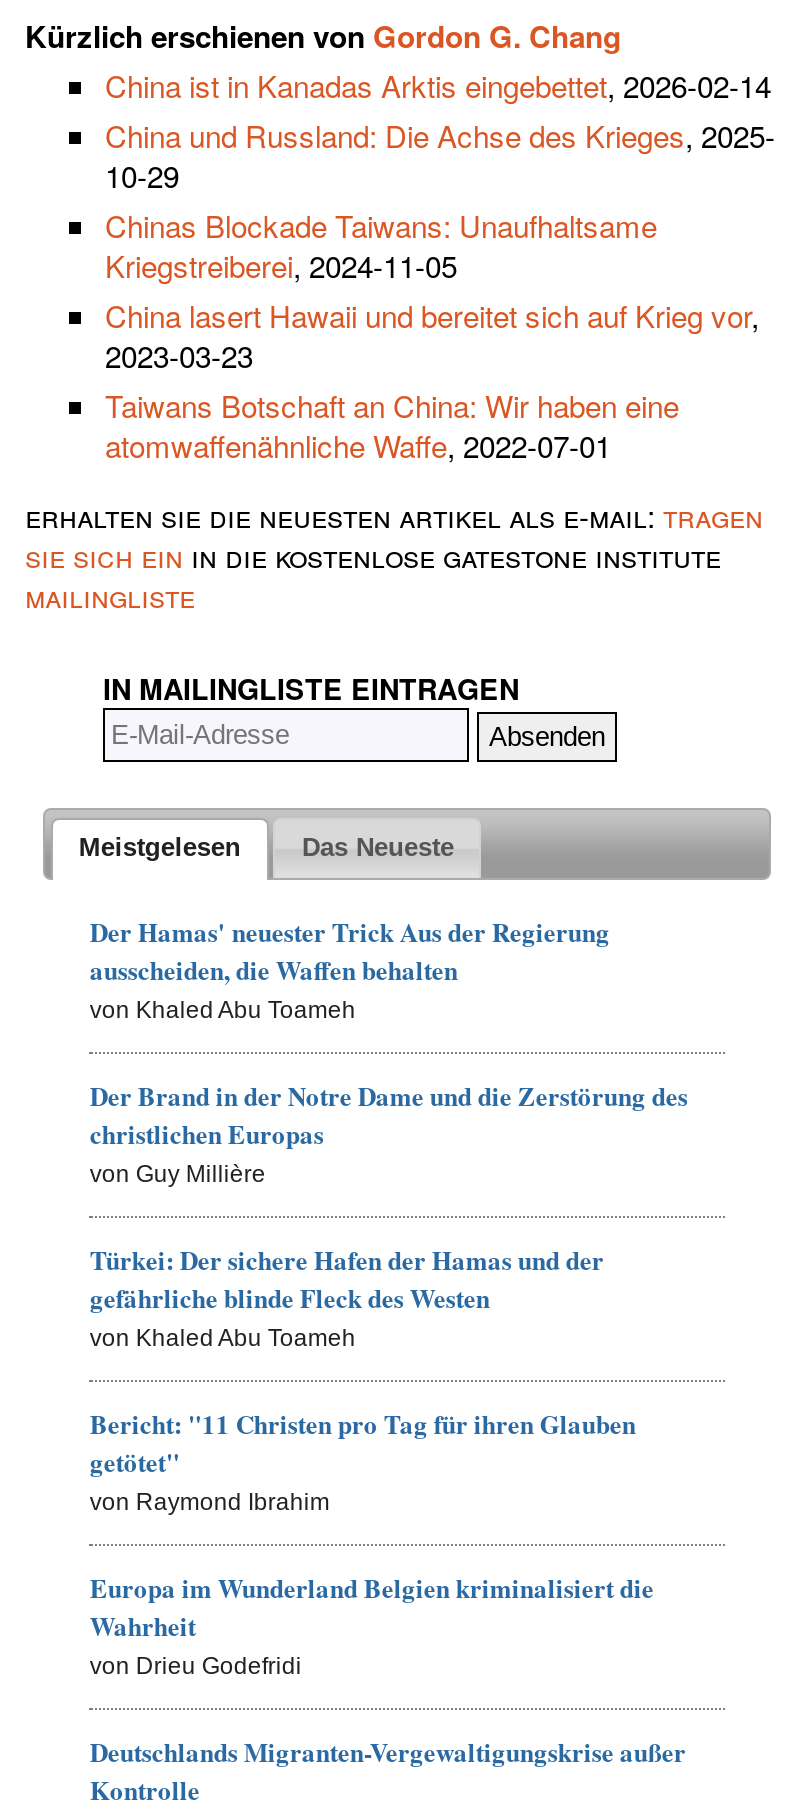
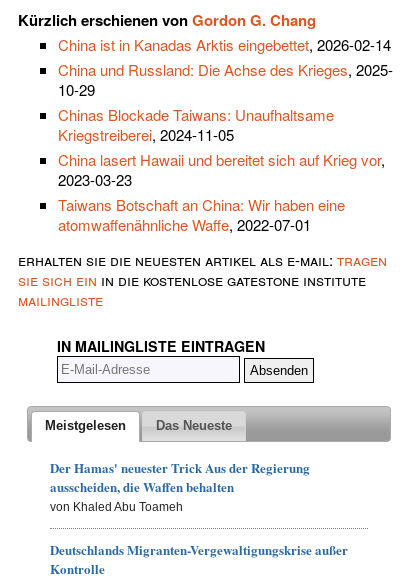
[90,1076,688,1680] Der Brand in der Notre Dame und die Zerstörung des | christlichen Europas | von Guy Millière | Türkei: Der sichere Hafen der Hamas und der | gefährliche blinde Fleck des Westen | von Khaled Abu Toameh | Bericht: "11 Christen pro Tag für ihren Glauben | getötet" | von Raymond Ibrahim | Europa im Wunderland Belgien kriminalisiert die | Wahrheit | von Drieu Godefridi -> none

